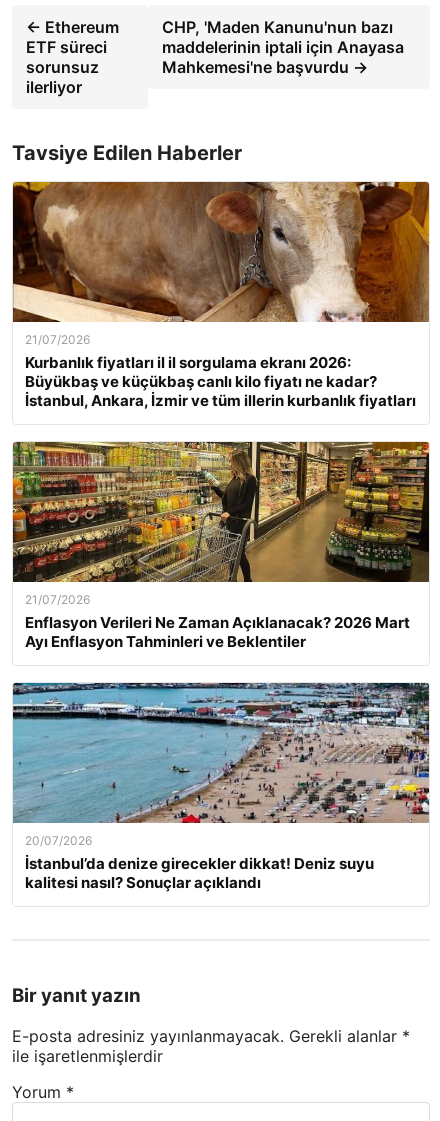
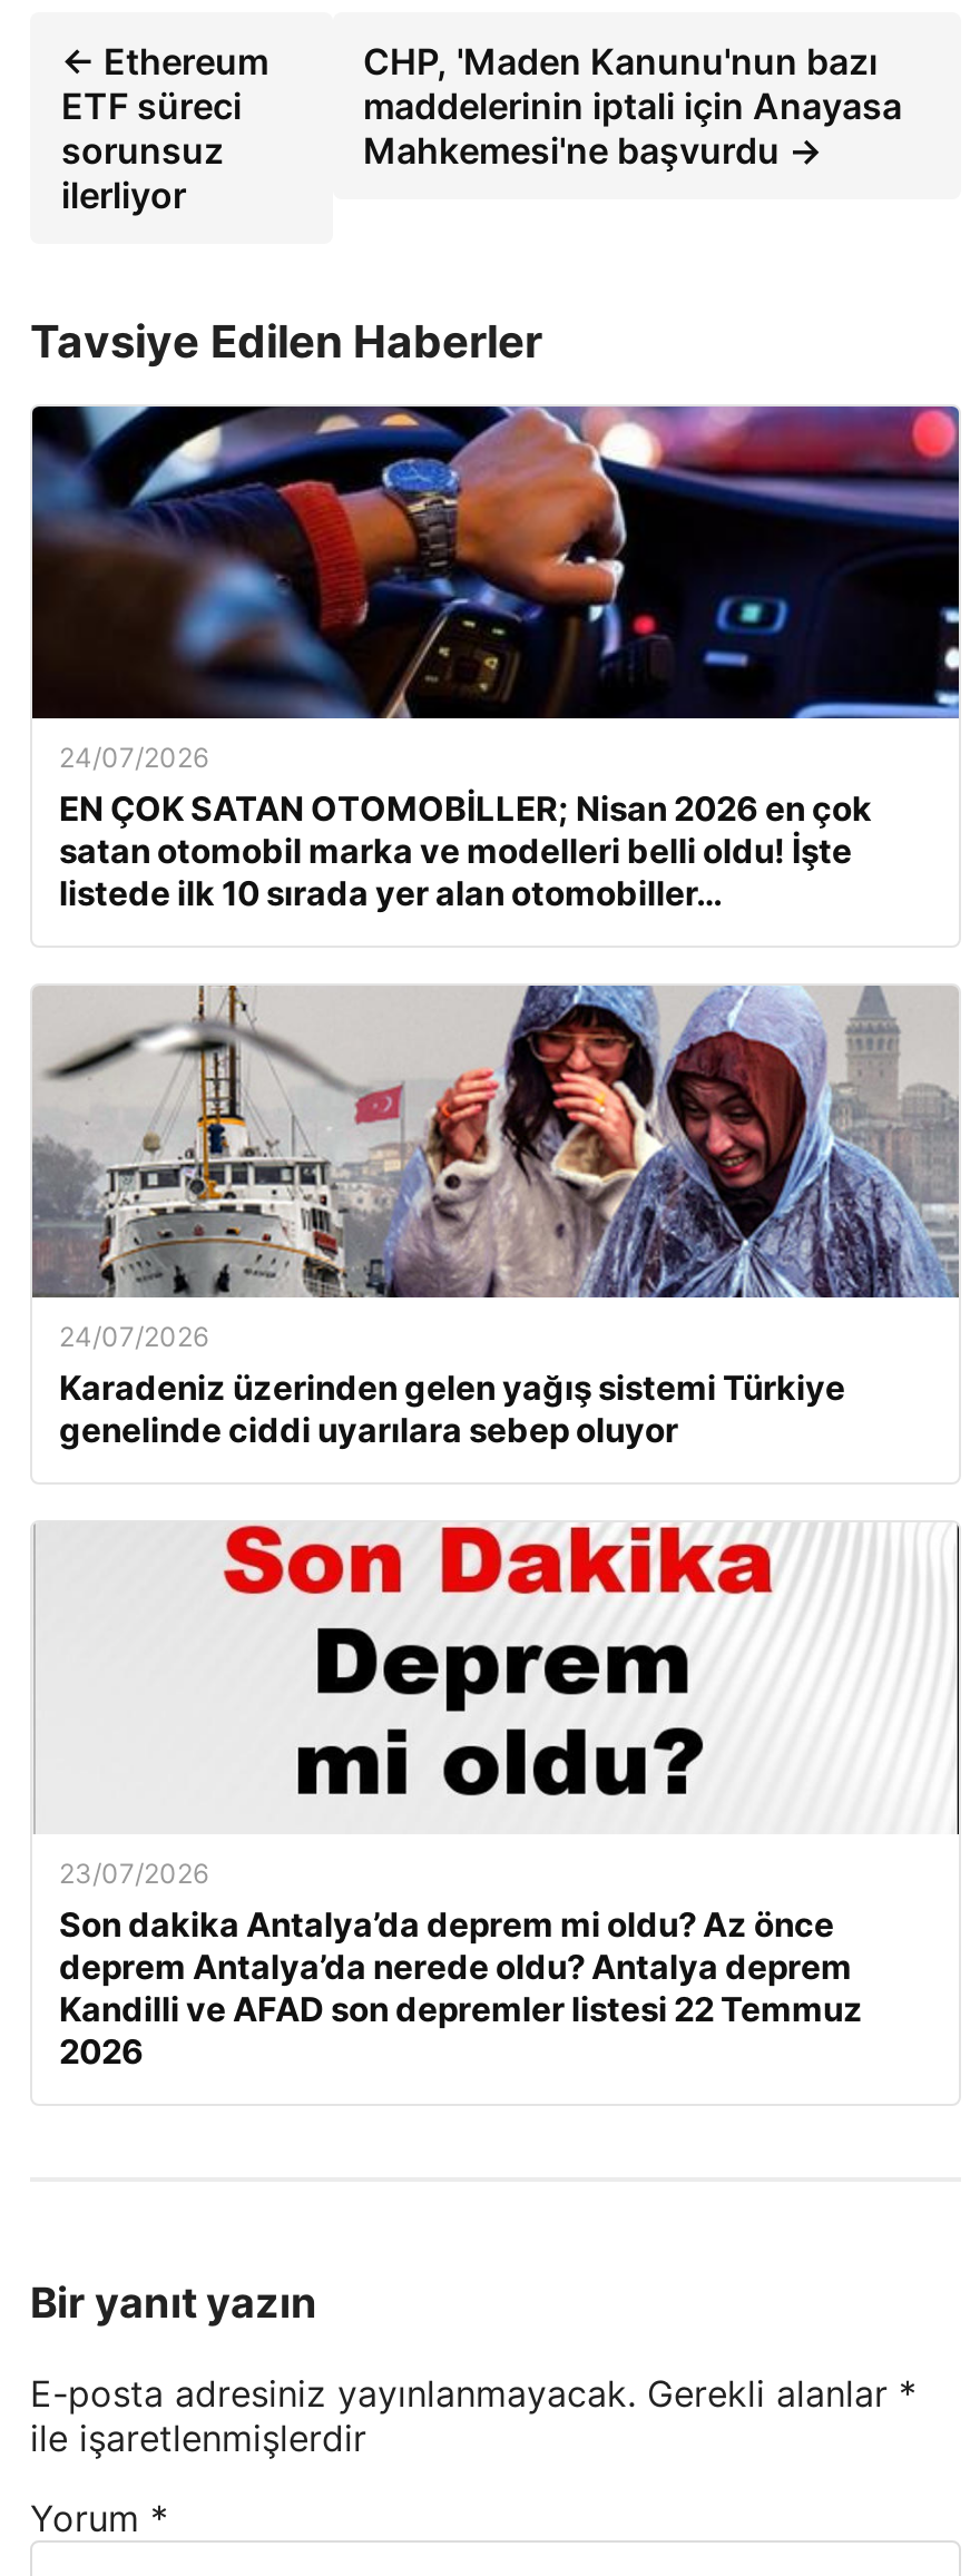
[12,181,430,410] [image] | 21/07/2026 | Kurbanlık fiyatları il il sorgulama ekranı 2026: | Büyükbaş ve küçükbaş canlı kilo fiyatı ne kadar? | İstanbul, Ankara, İzmir ve tüm illerin kurbanlık fiyatları -> [30,404,961,915] [image] | 24/07/2026 | EN ÇOK SATAN OTOMOBİLLER; Nisan 2026 en çok | satan otomobil marka ve modelleri belli oldu! İşte | listede ilk 10 sırada yer alan otomobiller…
[12,441,430,651] [image] | 21/07/2026 | Enflasyon Verileri Ne Zaman Açıklanacak? 2026 Mart | Ayı Enflasyon Tahminleri ve Beklentiler -> [30,1017,959,1452] [image] | 24/07/2026 | Karadeniz üzerinden gelen yağış sistemi Türkiye | genelinde ciddi uyarılara sebep oluyor
[12,682,429,892] [image] | 20/07/2026 | İstanbul’da denize girecekler dikkat! Deniz suyu | kalitesi nasıl? Sonuçlar açıklandı -> [32,1525,957,2073] [image] | 23/07/2026 | Son dakika Antalya’da deprem mi oldu? Az önce | deprem Antalya’da nerede oldu? Antalya deprem | Kandilli ve AFAD son depremler listesi 22 Temmuz | 2026

